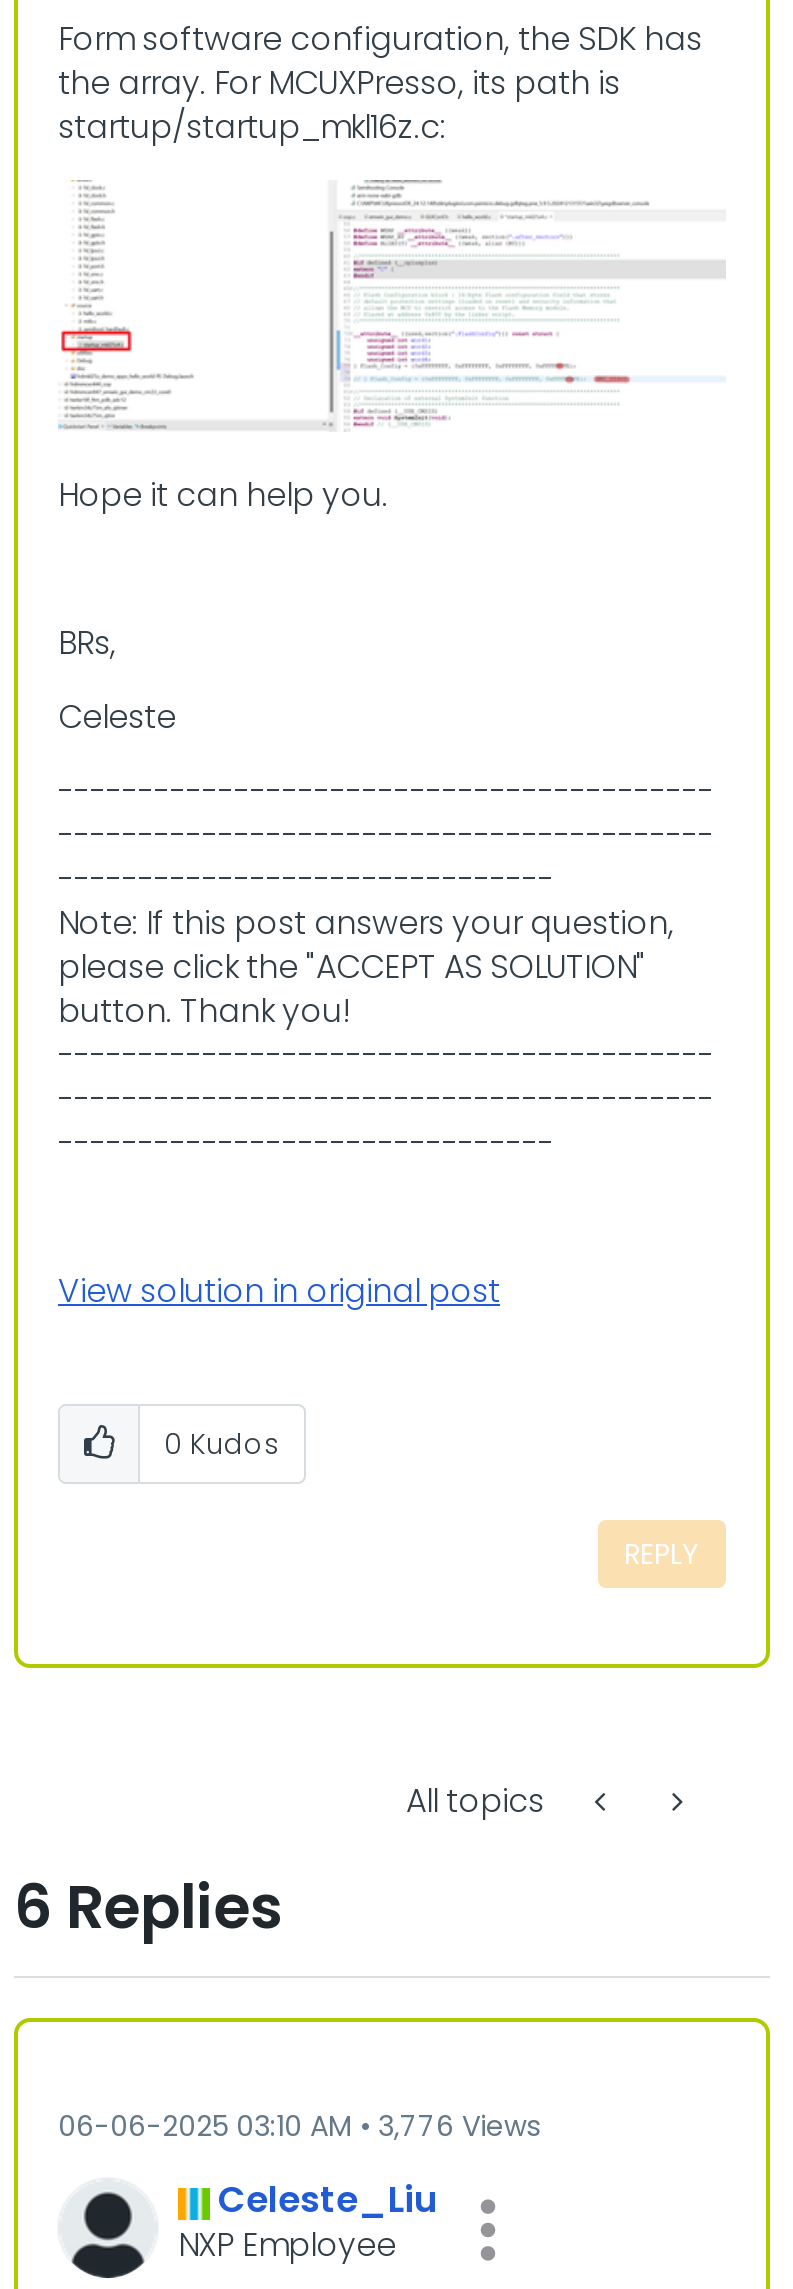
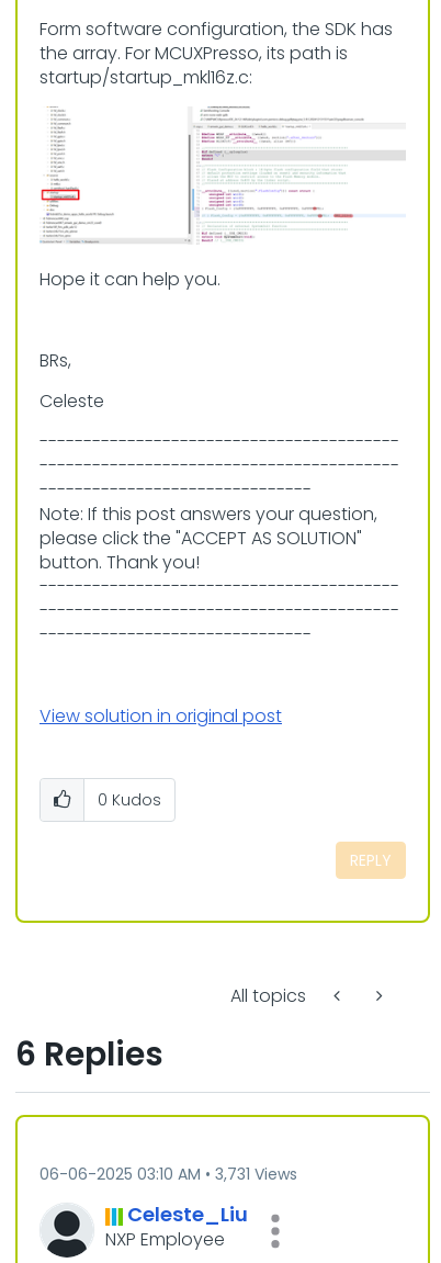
[58,2106,540,2146] 06-06-2025 03:10 AM 3,776 Views -> [39,1163,297,1185] 06-06-2025 03:10 AM 3,731 Views

